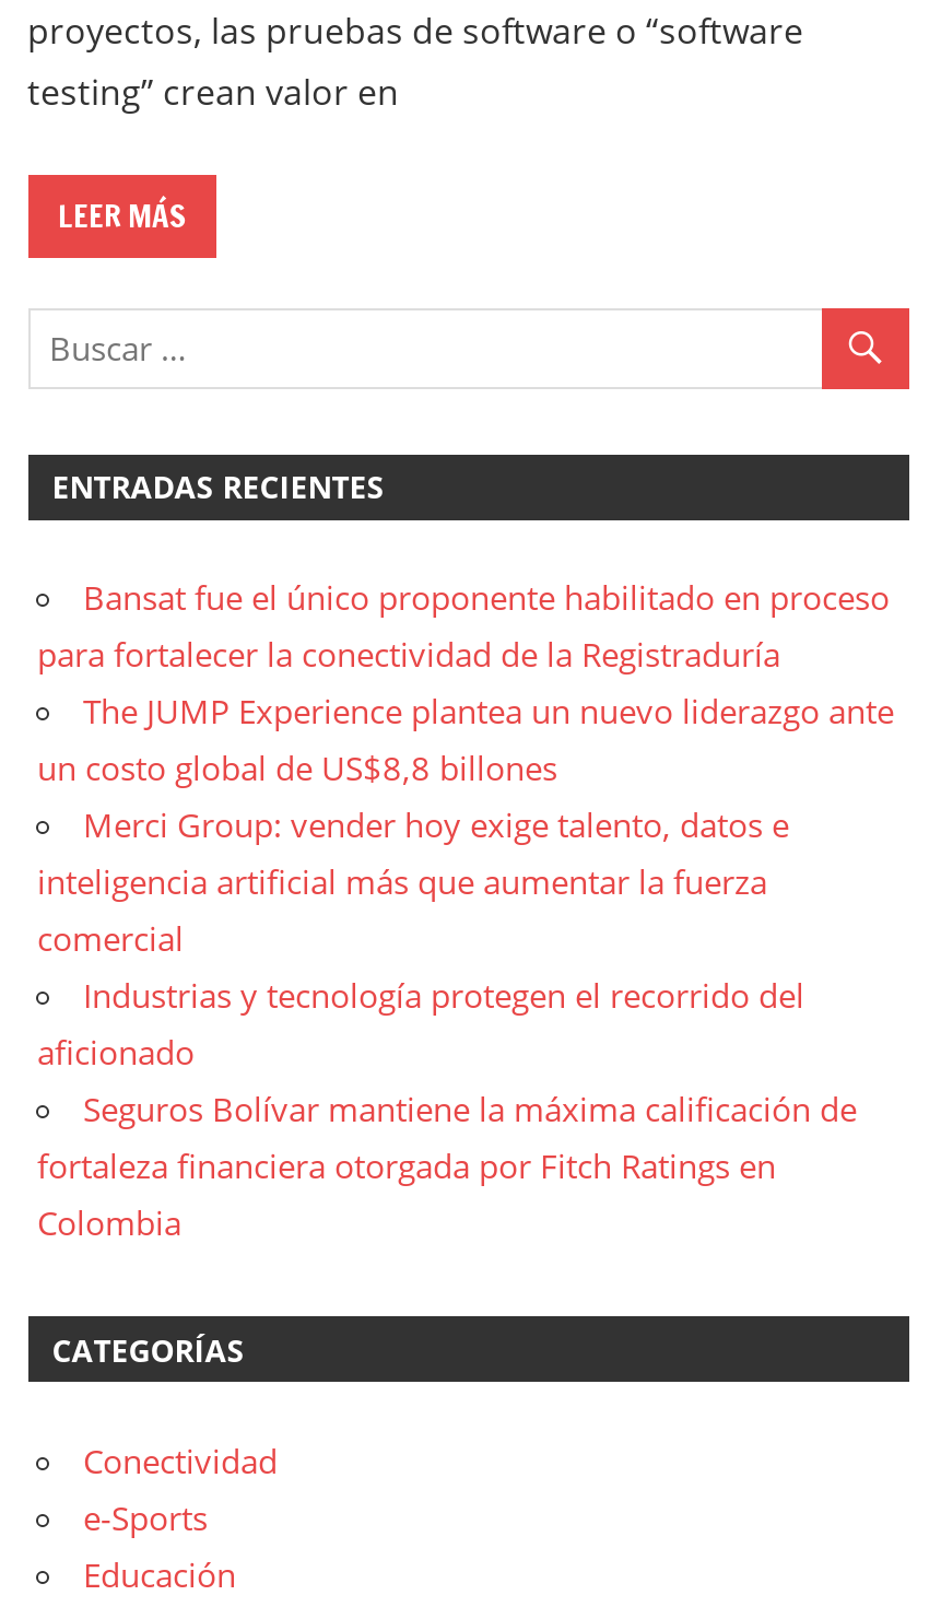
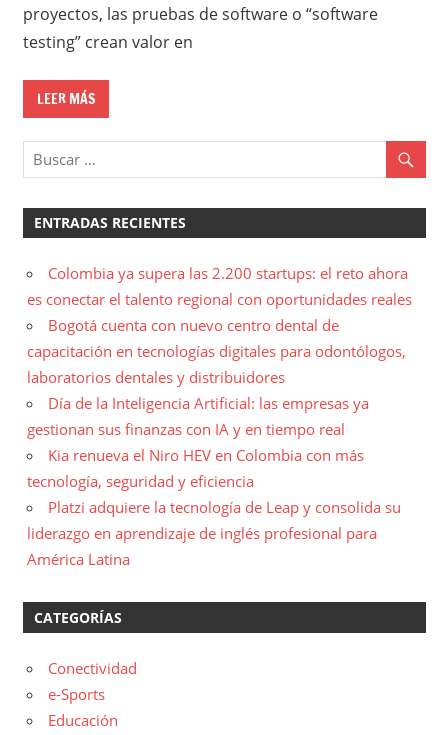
[37,576,894,1245] Bansat fue el único proponente habilitado en proceso | para fortalecer la conectividad de la Registraduría | The JUMP Experience plantea un nuevo liderazgo ante | un costo global de US$8,8 billones | Merci Group: vender hoy exige talento, datos e | inteligencia artificial más que aumentar la fuerza | comercial | Industrias y tecnología protegen el recorrido del | aficionado | Seguros Bolívar mantiene la máxima calificación de | fortaleza financiera otorgada por Fitch Ratings en | Colombia -> [27,263,412,569] Colombia ya supera las 2.200 startups: el reto ahora | es conectar el talento regional con oportunidades reales | Bogotá cuenta con nuevo centro dental de | capacitación en tecnologías digitales para odontólogos, | laboratorios dentales y distribuidores | Día de la Inteligencia Artificial: las empresas ya | gestionan sus finanzas con IA y en tiempo real | Kia renueva el Niro HEV en Colombia con más | tecnología, seguridad y eficiencia | Platzi adquiere la tecnología de Leap y consolida su | liderazgo en aprendizaje de inglés profesional para | América Latina

